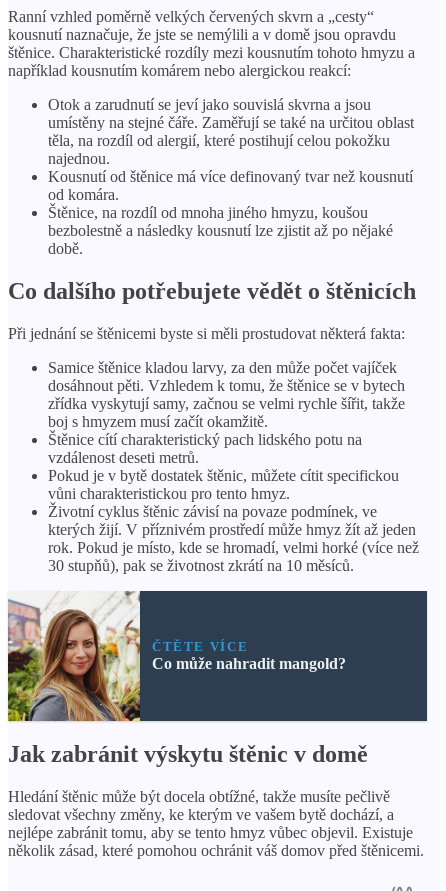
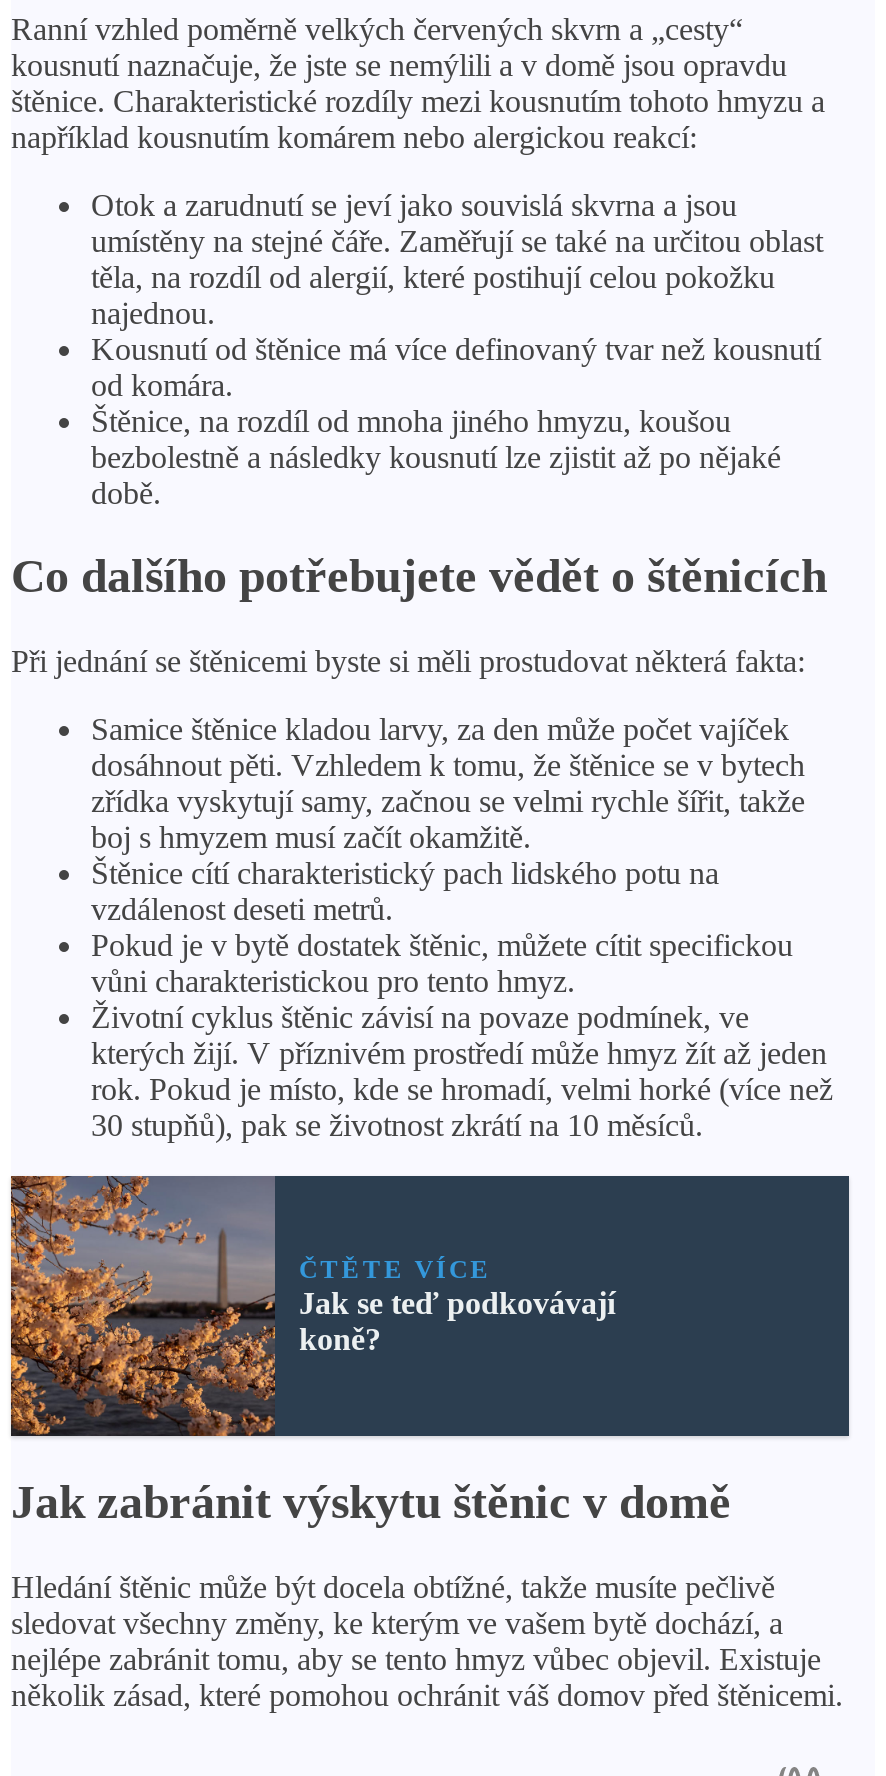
[8,591,346,722] [image] | Co může nahradit mangold? -> [9,1174,615,1438] [image] | Jak se teď podkovávají | koně?

